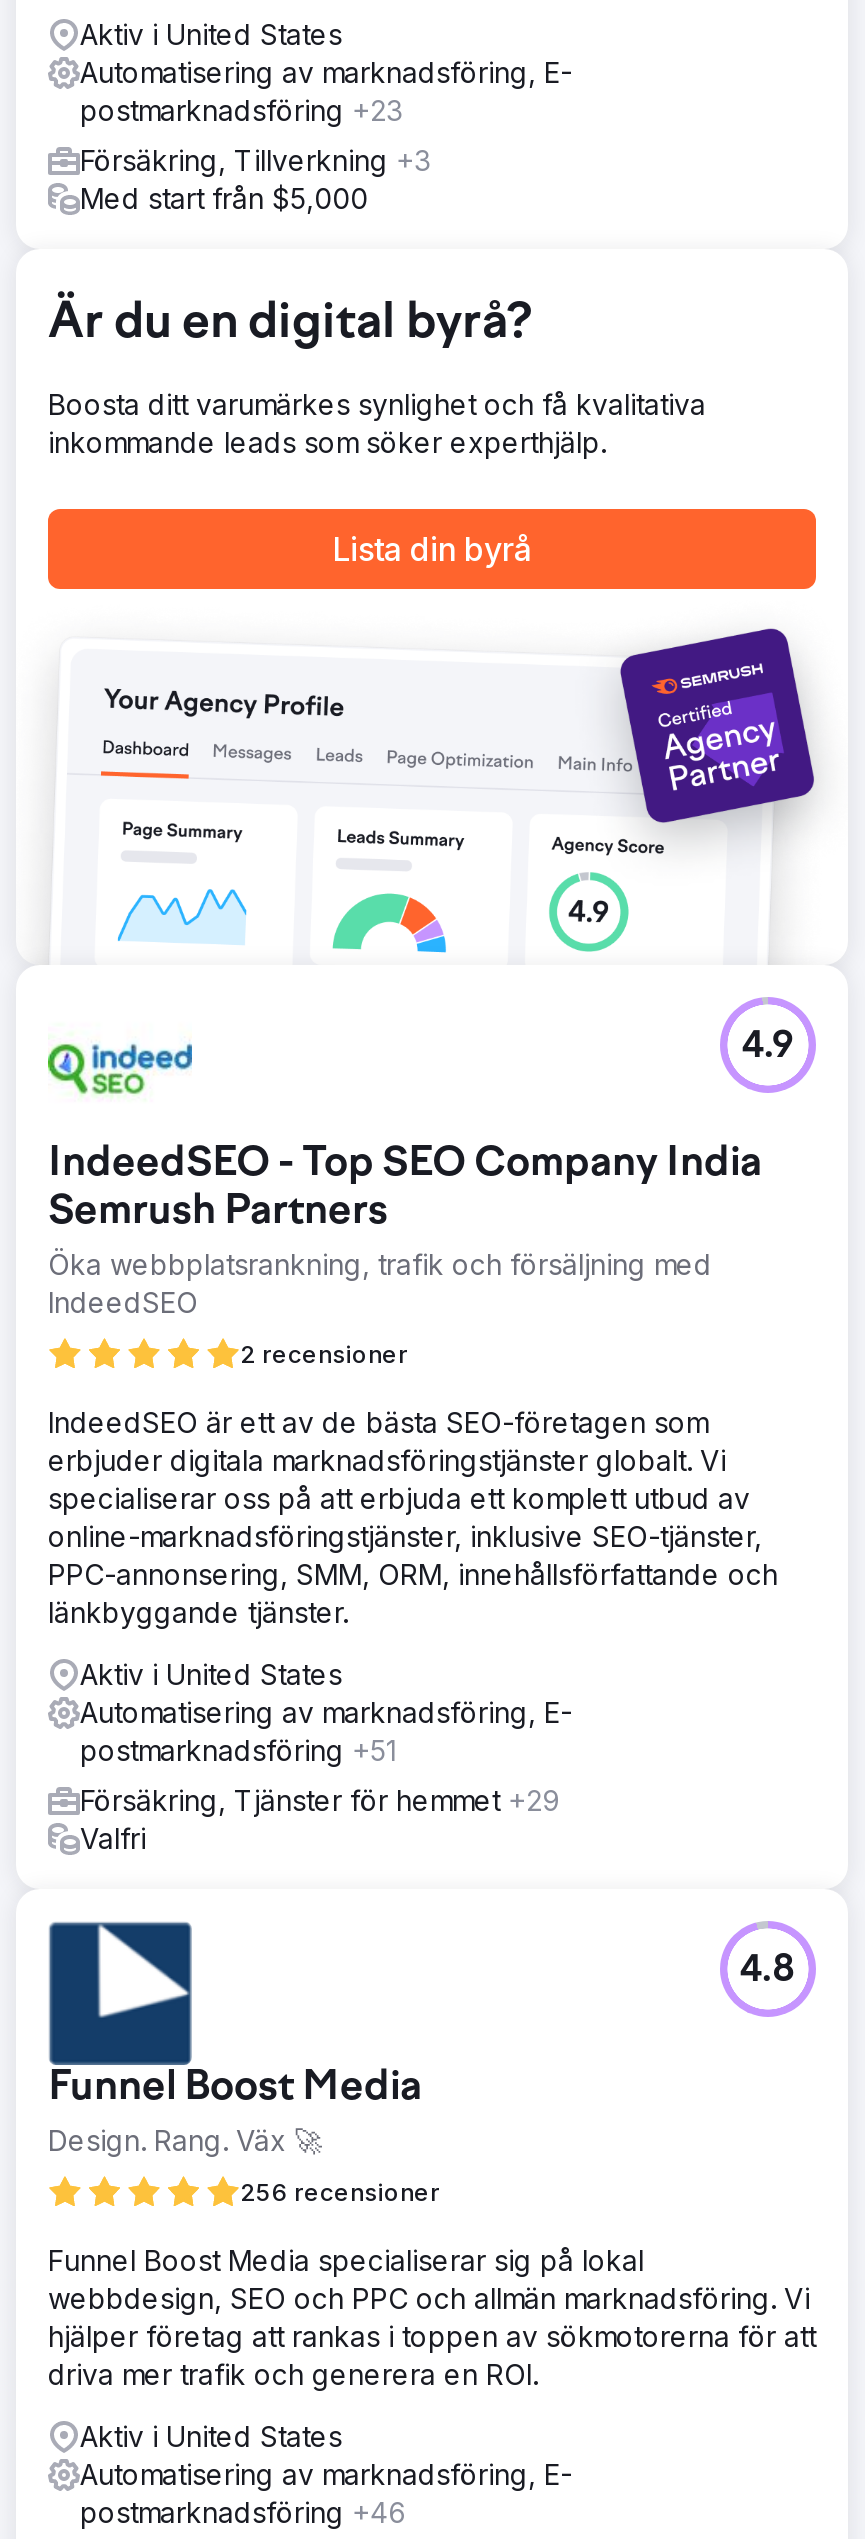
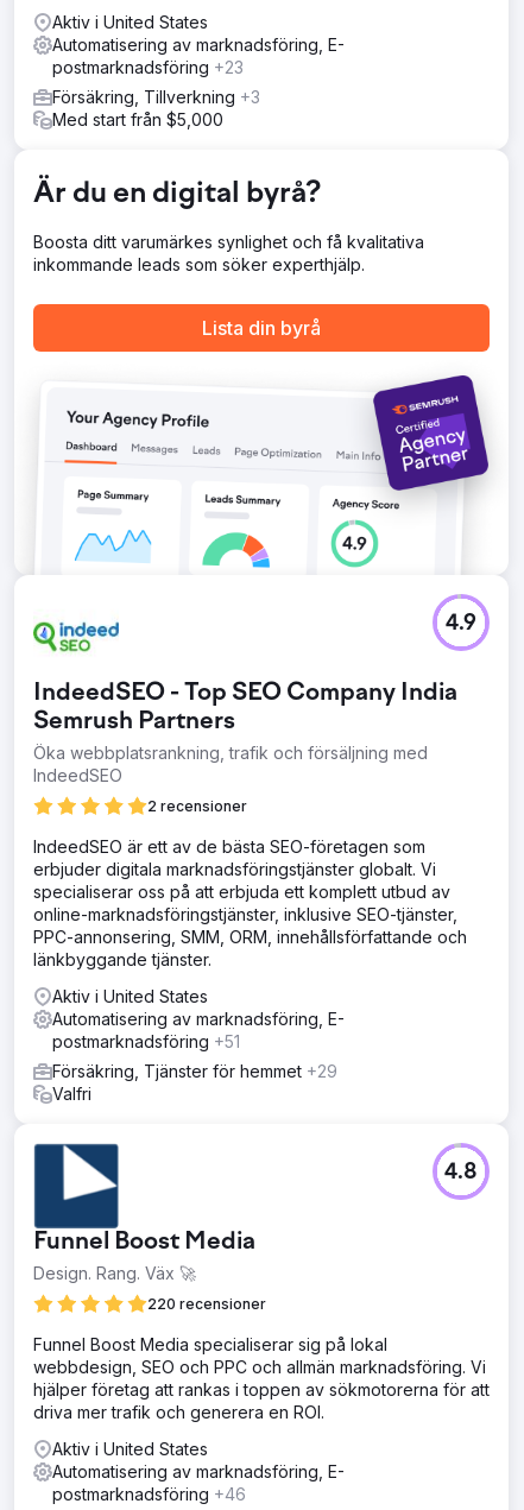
[240,2176,440,2206] 256 recensioner -> [147,1294,266,1312] 220 recensioner

